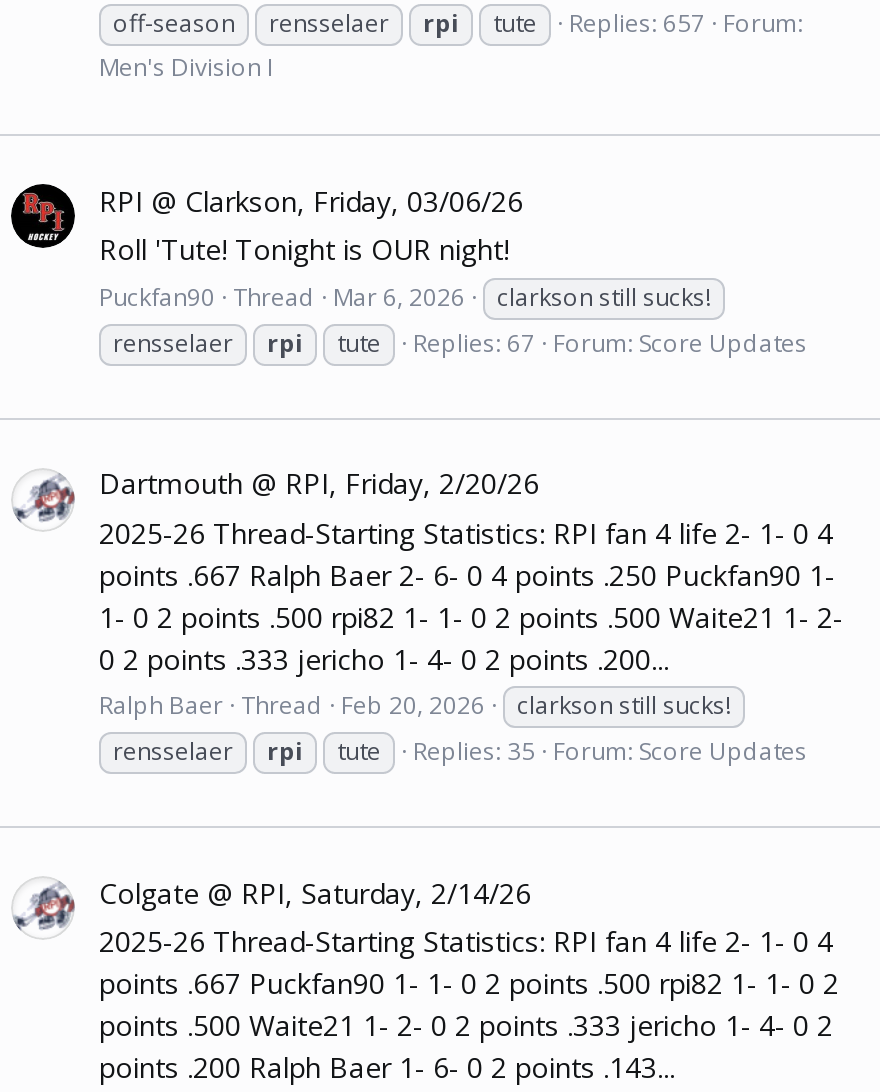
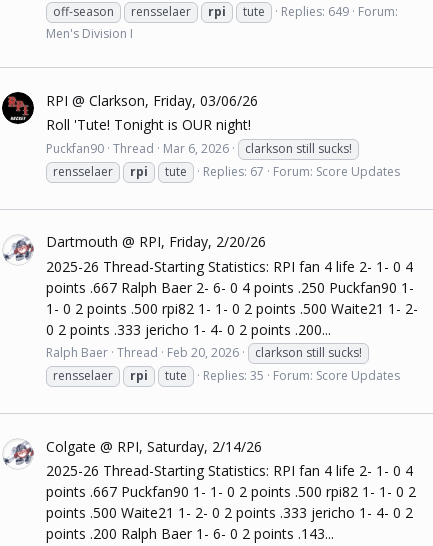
[569,7,803,41] Replies: 657 Forum: -> [281,3,398,20] Replies: 649 Forum:

